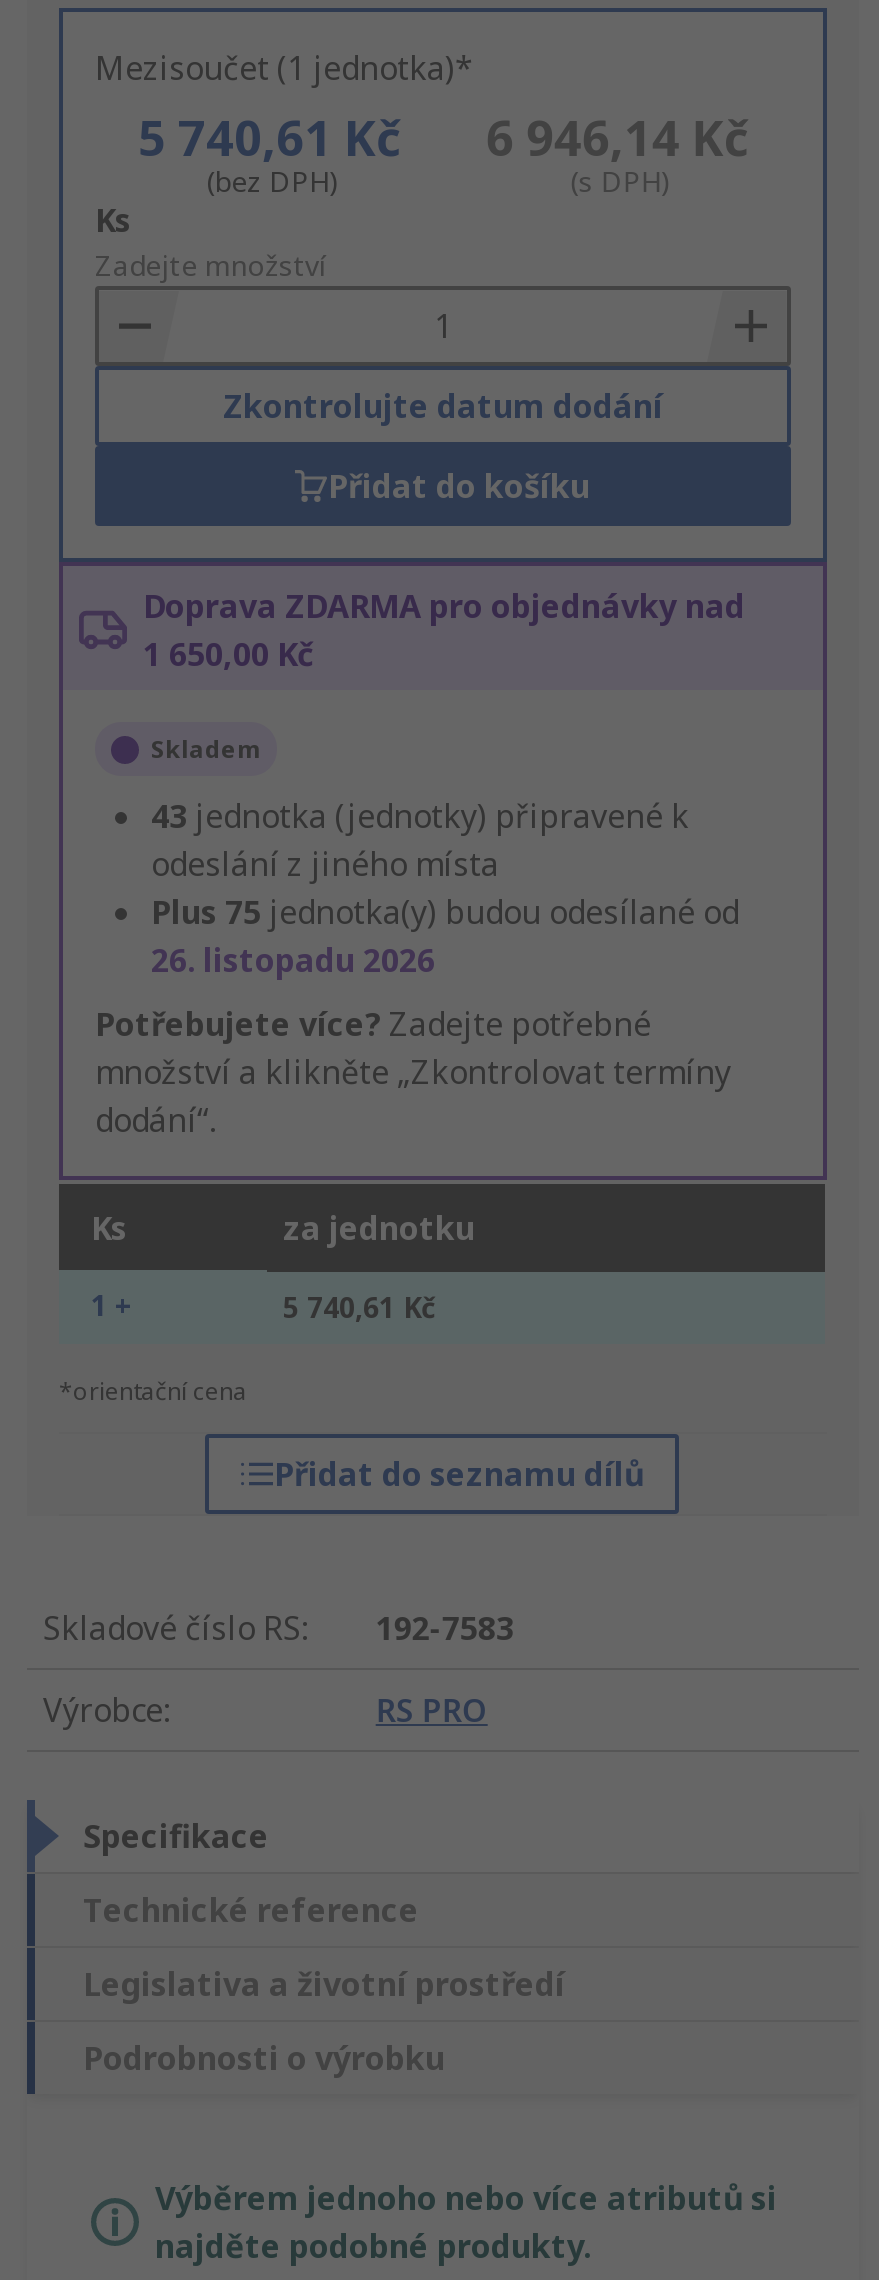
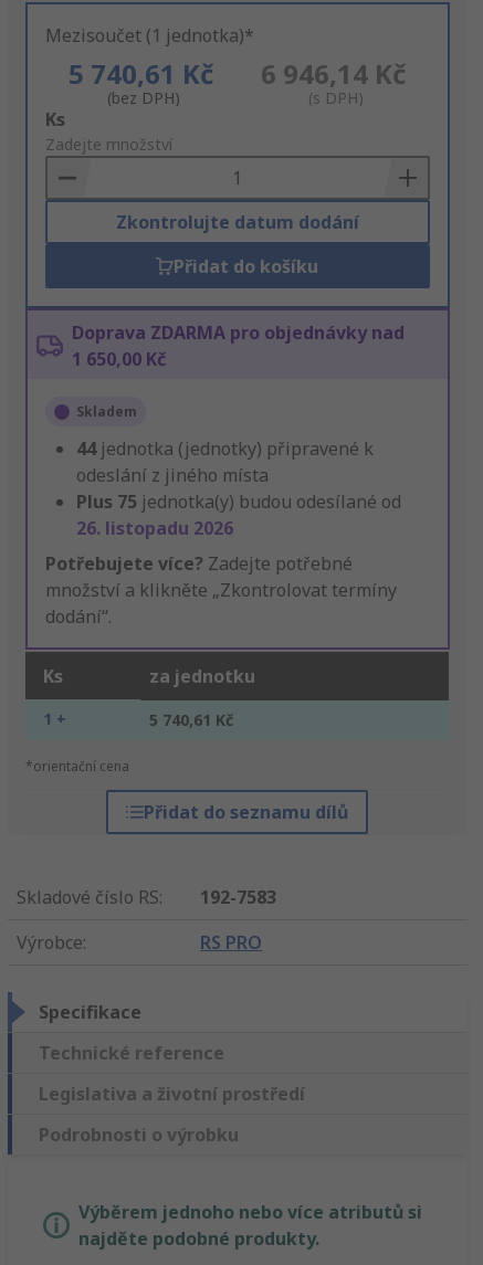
[151,795,689,839] 43 jednotka (jednotky) připravené k -> [76,437,374,461] 44 jednotka (jednotky) připravené k

